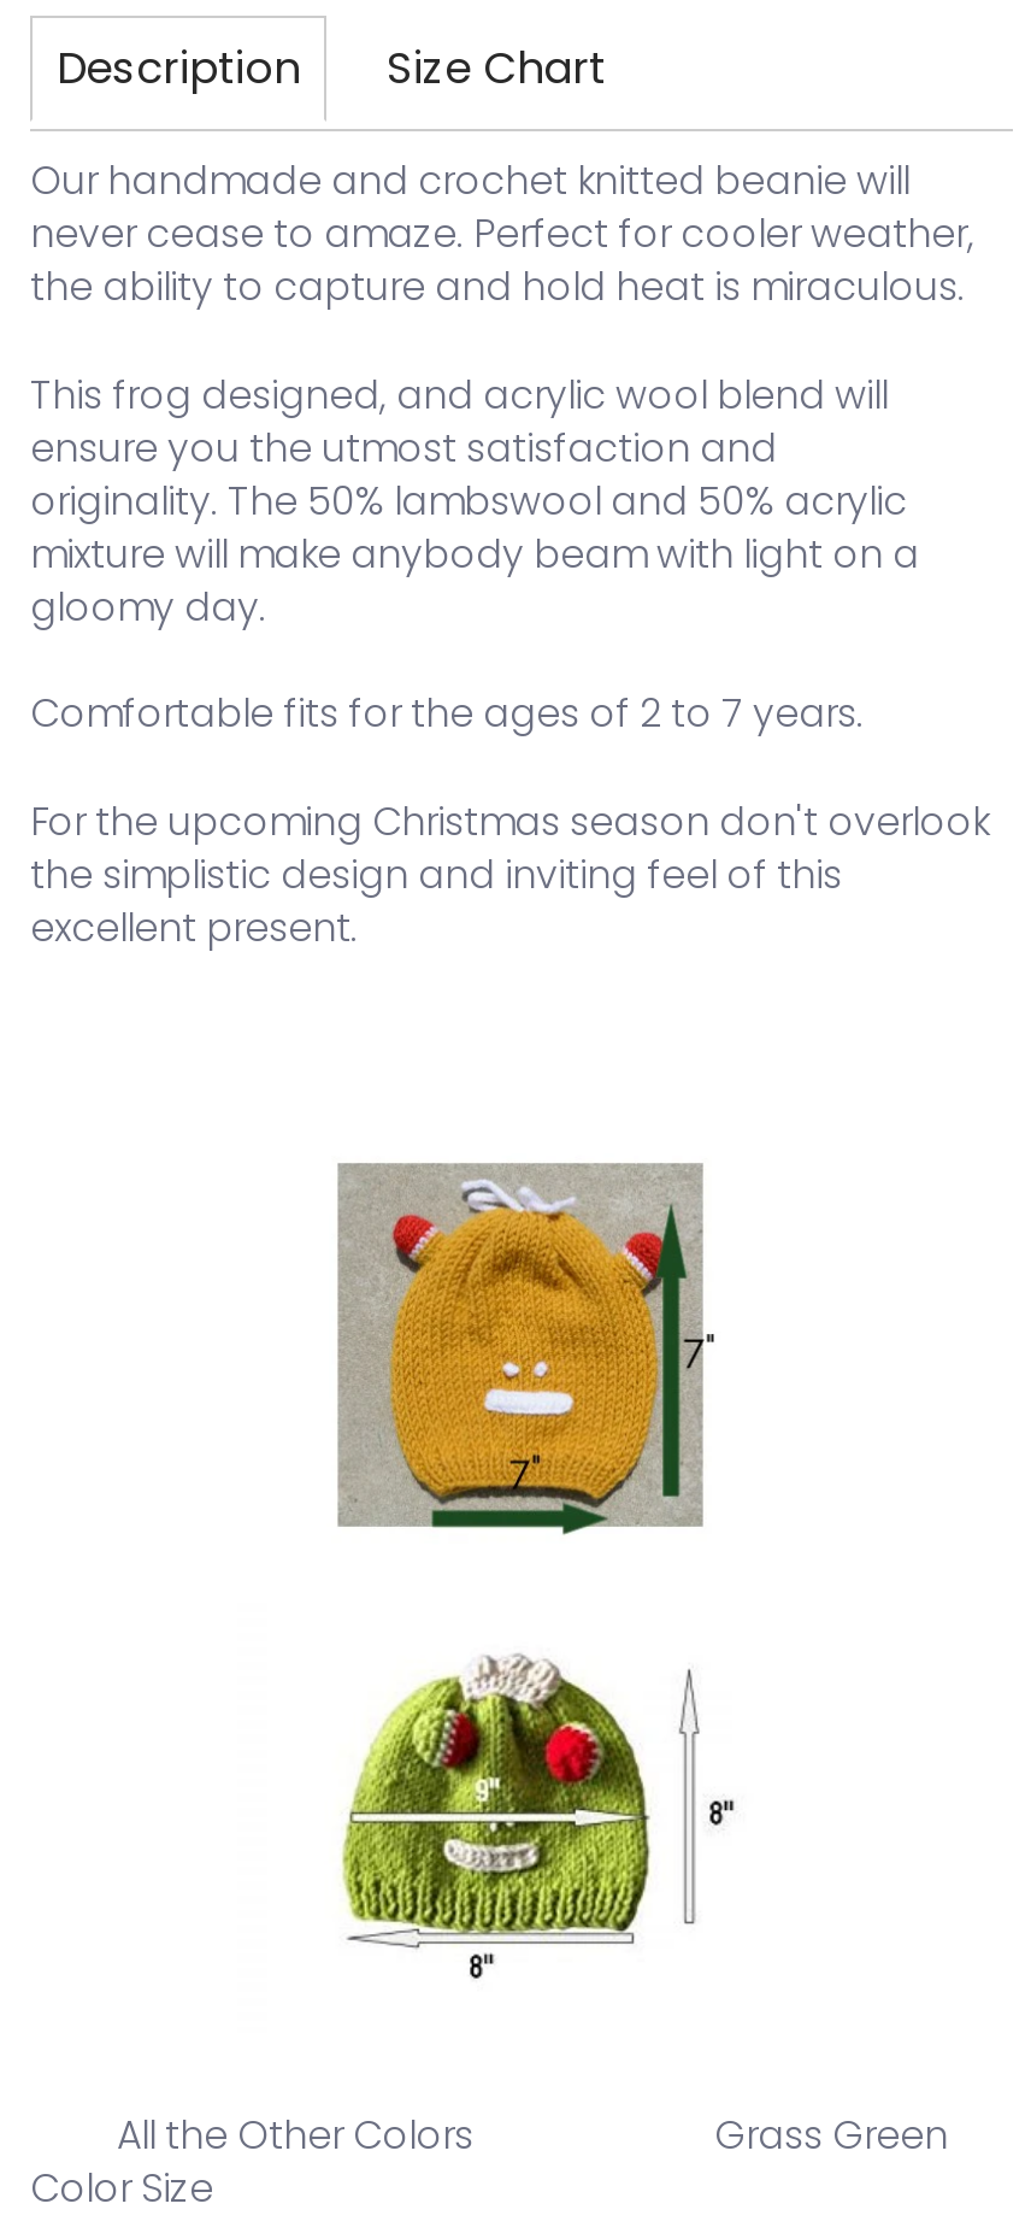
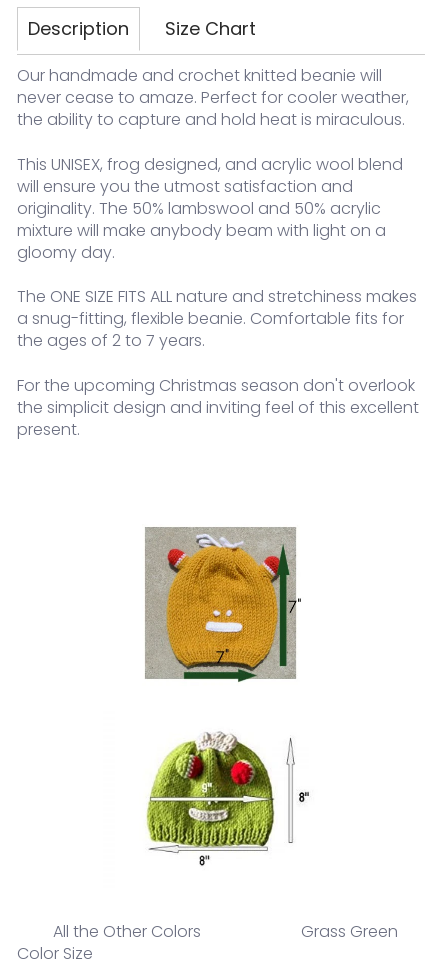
[30,367,888,476] This frog designed, and acrylic wool blend will | ensure you the utmost satisfaction and -> [17,153,403,198] This UNISEX, frog designed, and acrylic wool blend | will ensure you the utmost satisfaction and
[30,686,873,742] Comfortable fits for the ages of 2 to 7 years. -> [17,285,417,352] The ONE SIZE FITS ALL nature and stretchiness makes | a snug-fitting, flexible beanie. Comfortable fits for | the ages of 2 to 7 years.
[30,847,842,955] the simplistic design and inviting feel of this | excellent present. -> [17,396,419,441] the simplicit design and inviting feel of this excellent | present.

